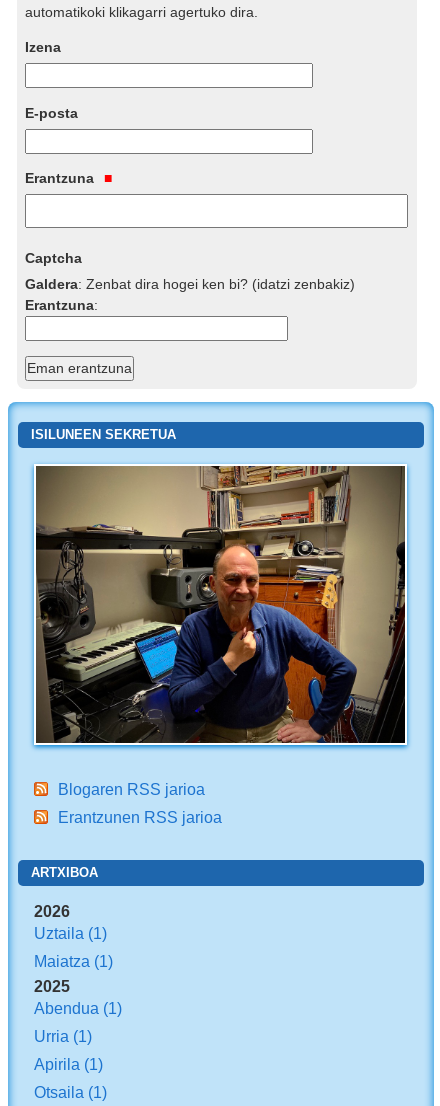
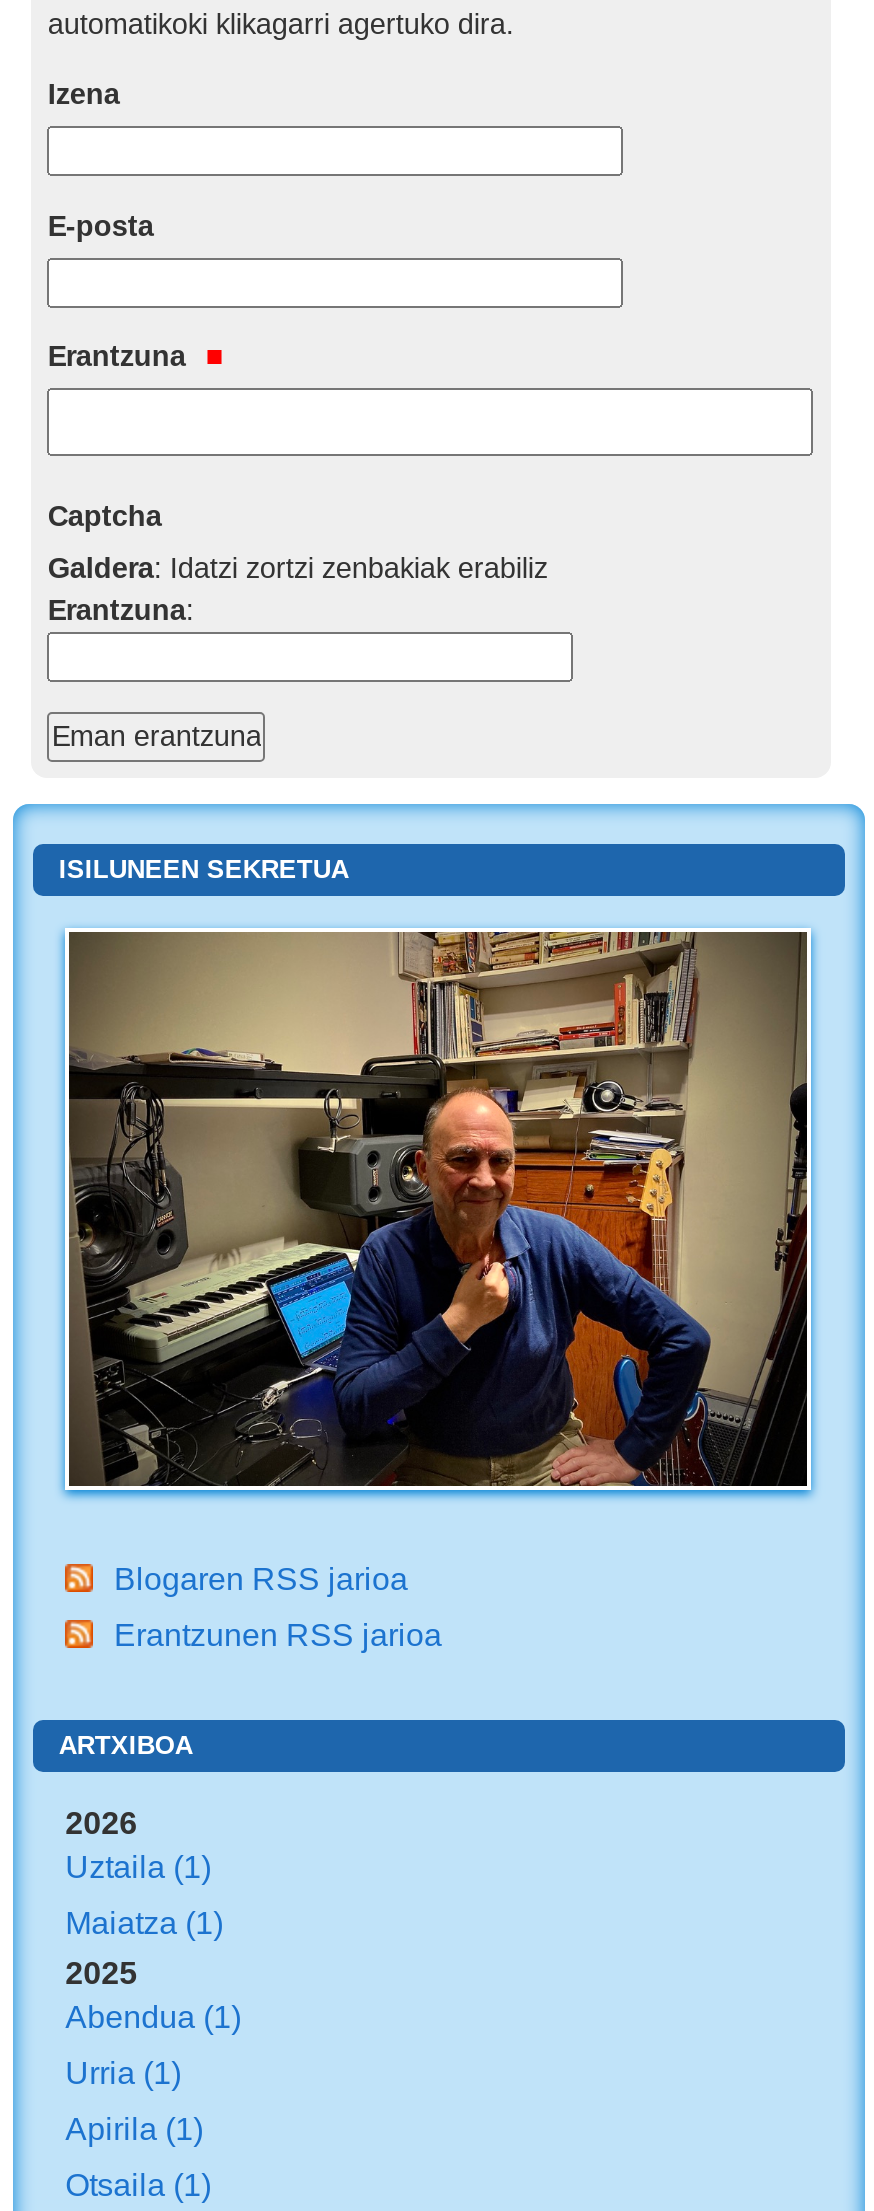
[25,276,355,292] Galdera: Zenbat dira hogei ken bi? (idatzi zenbakiz) -> [48,553,548,585] Galdera: Idatzi zortzi zenbakiak erabiliz

